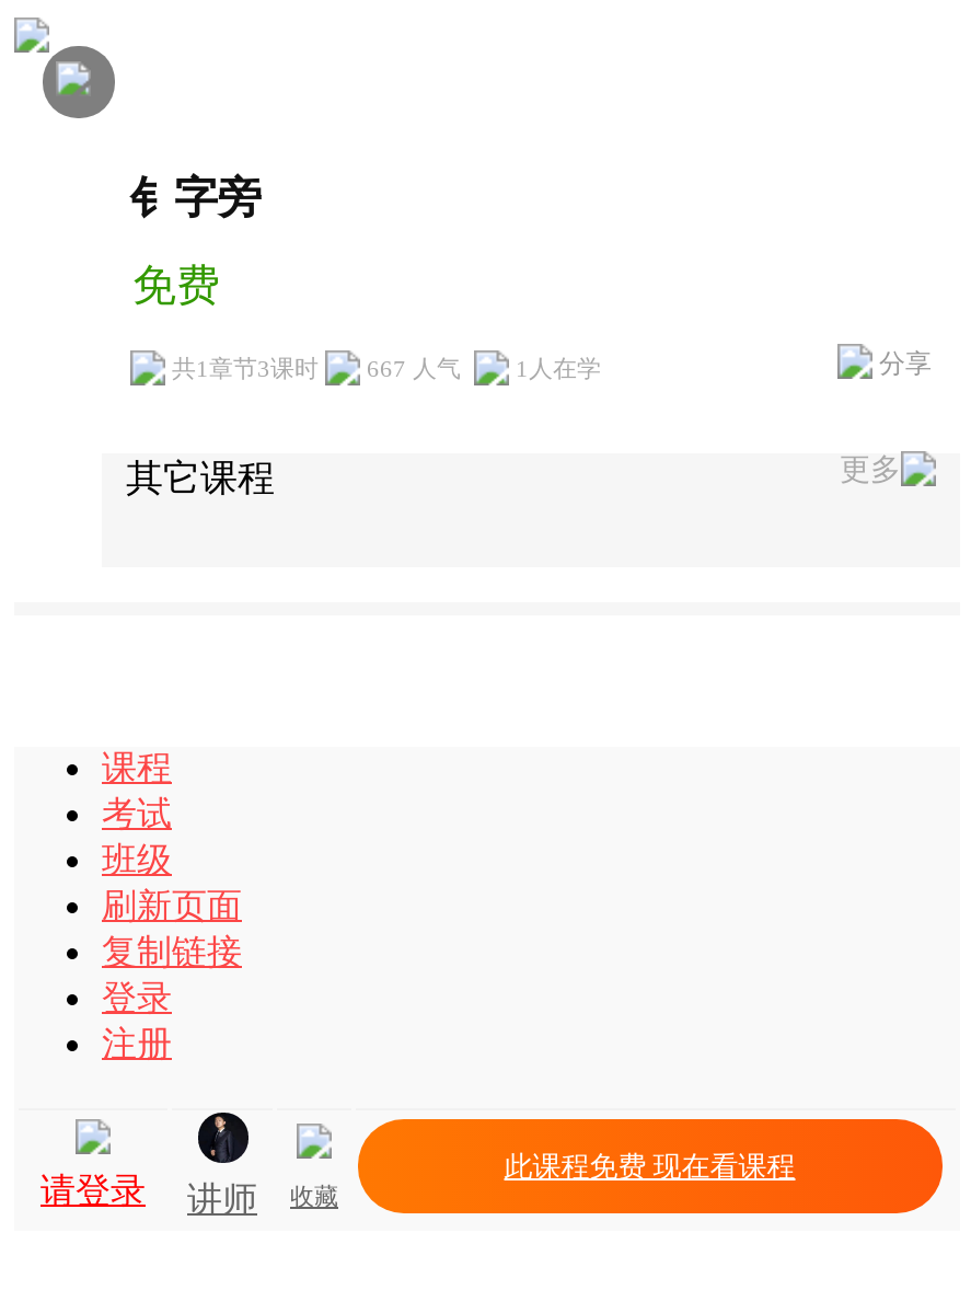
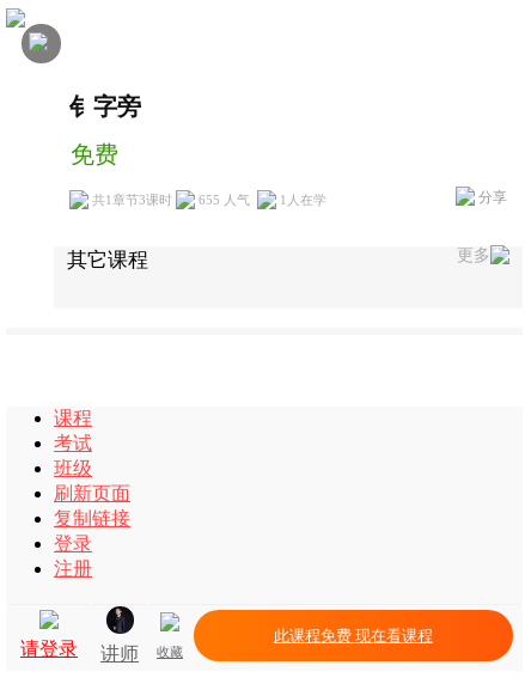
[172,354,601,381] 共1章节3课时 667 人气 1人在学 -> [92,192,326,207] 共1章节3课时 655 人气 1人在学

